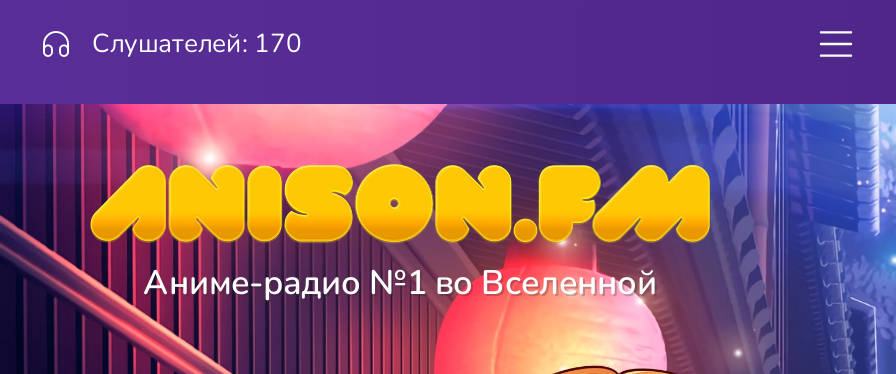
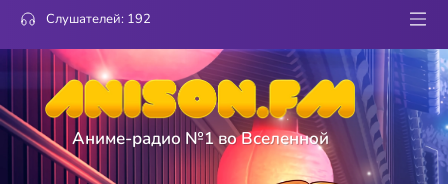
[92,25,302,61] Слушателей: 170 -> [46,9,151,27] Слушателей: 192

